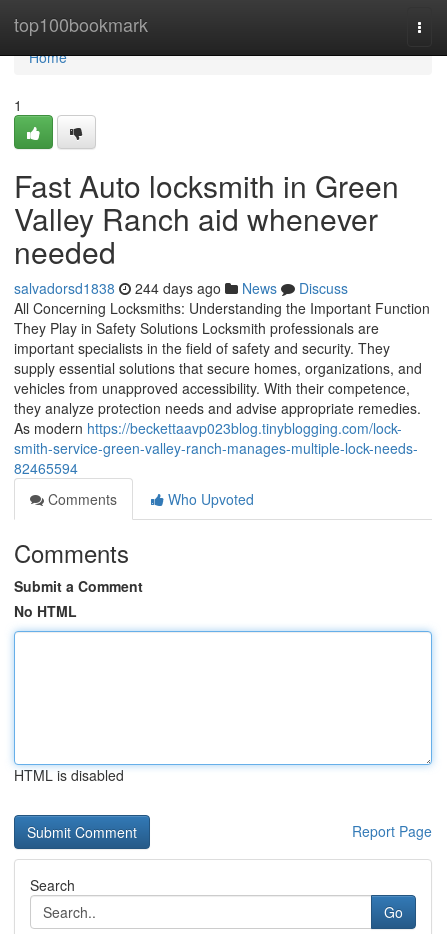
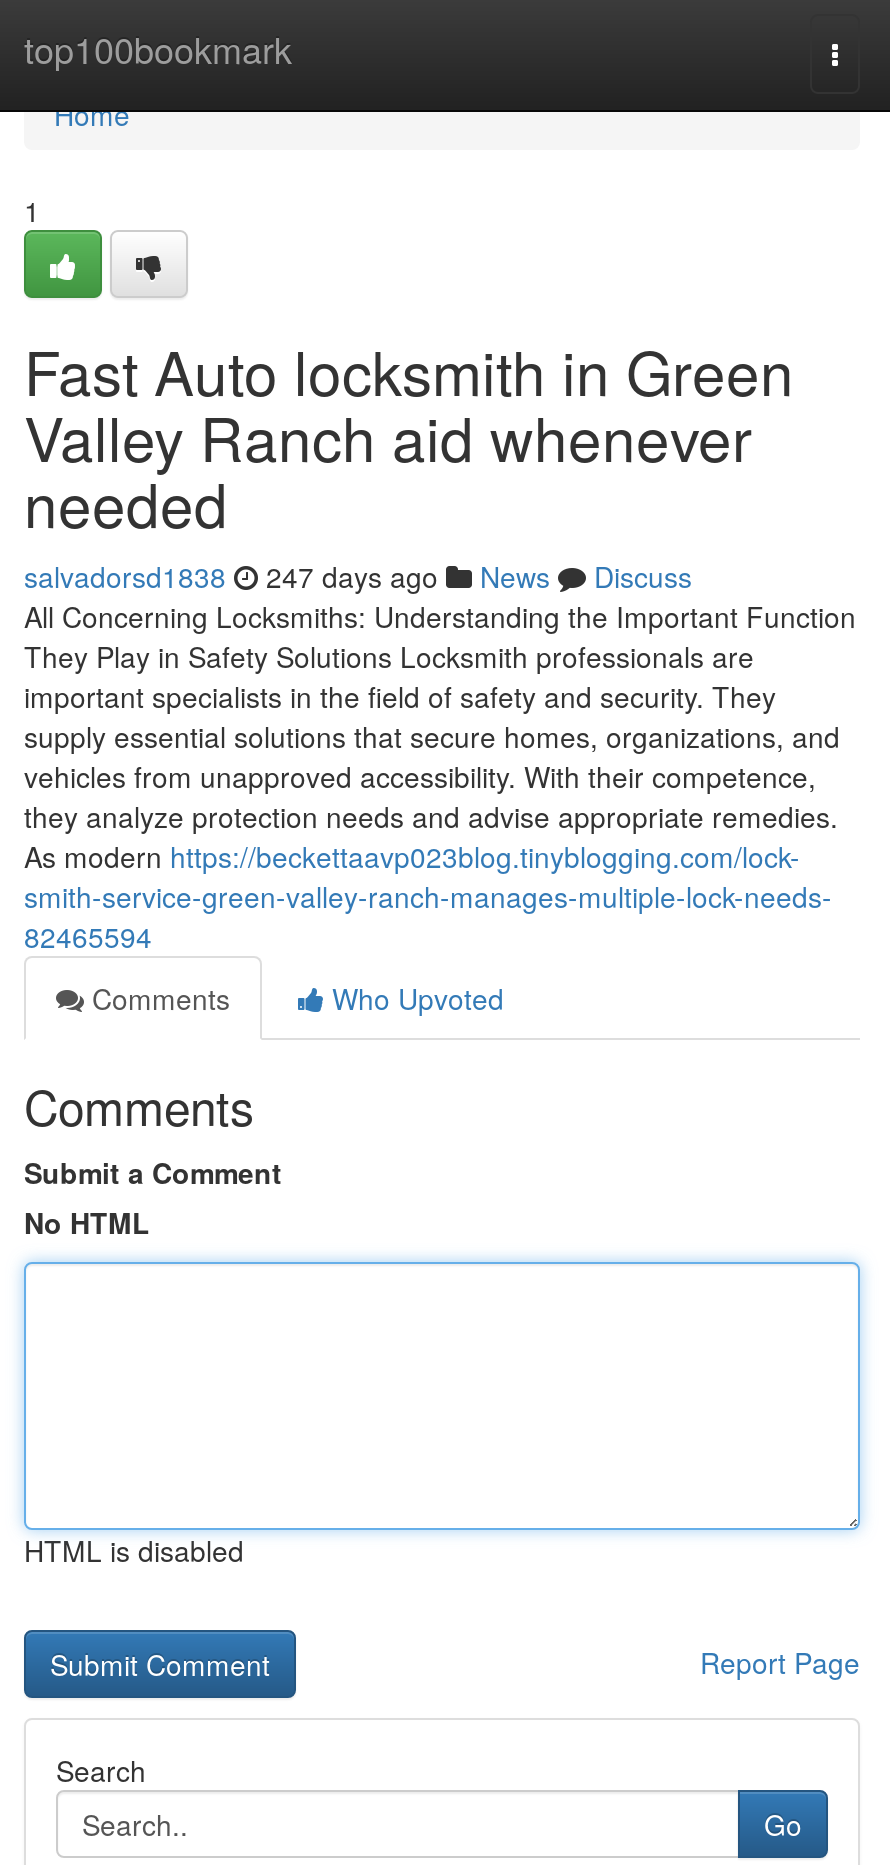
[14,278,348,298] salvadorsd1838 244 days ago News Discuss -> [24,556,692,596] salvadorsd1838 247 days ago News Discuss

